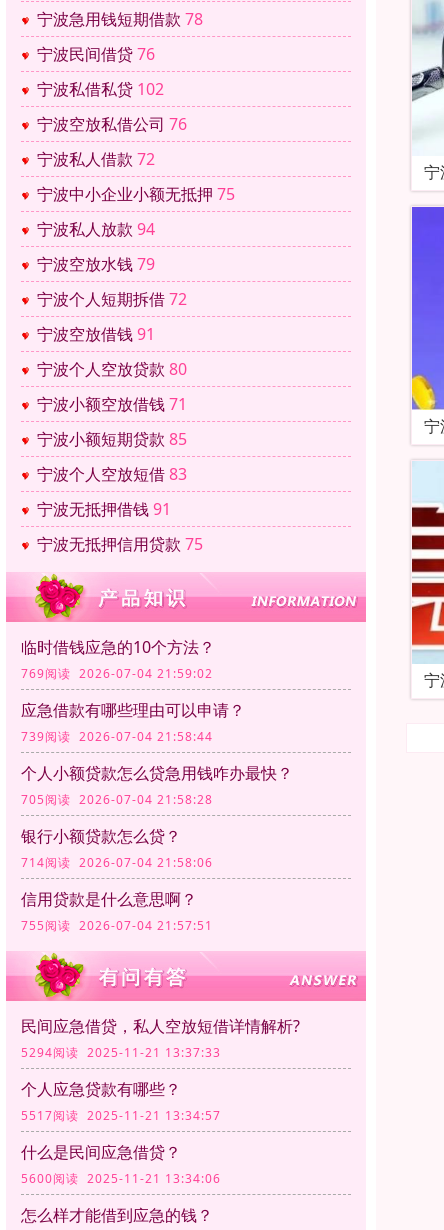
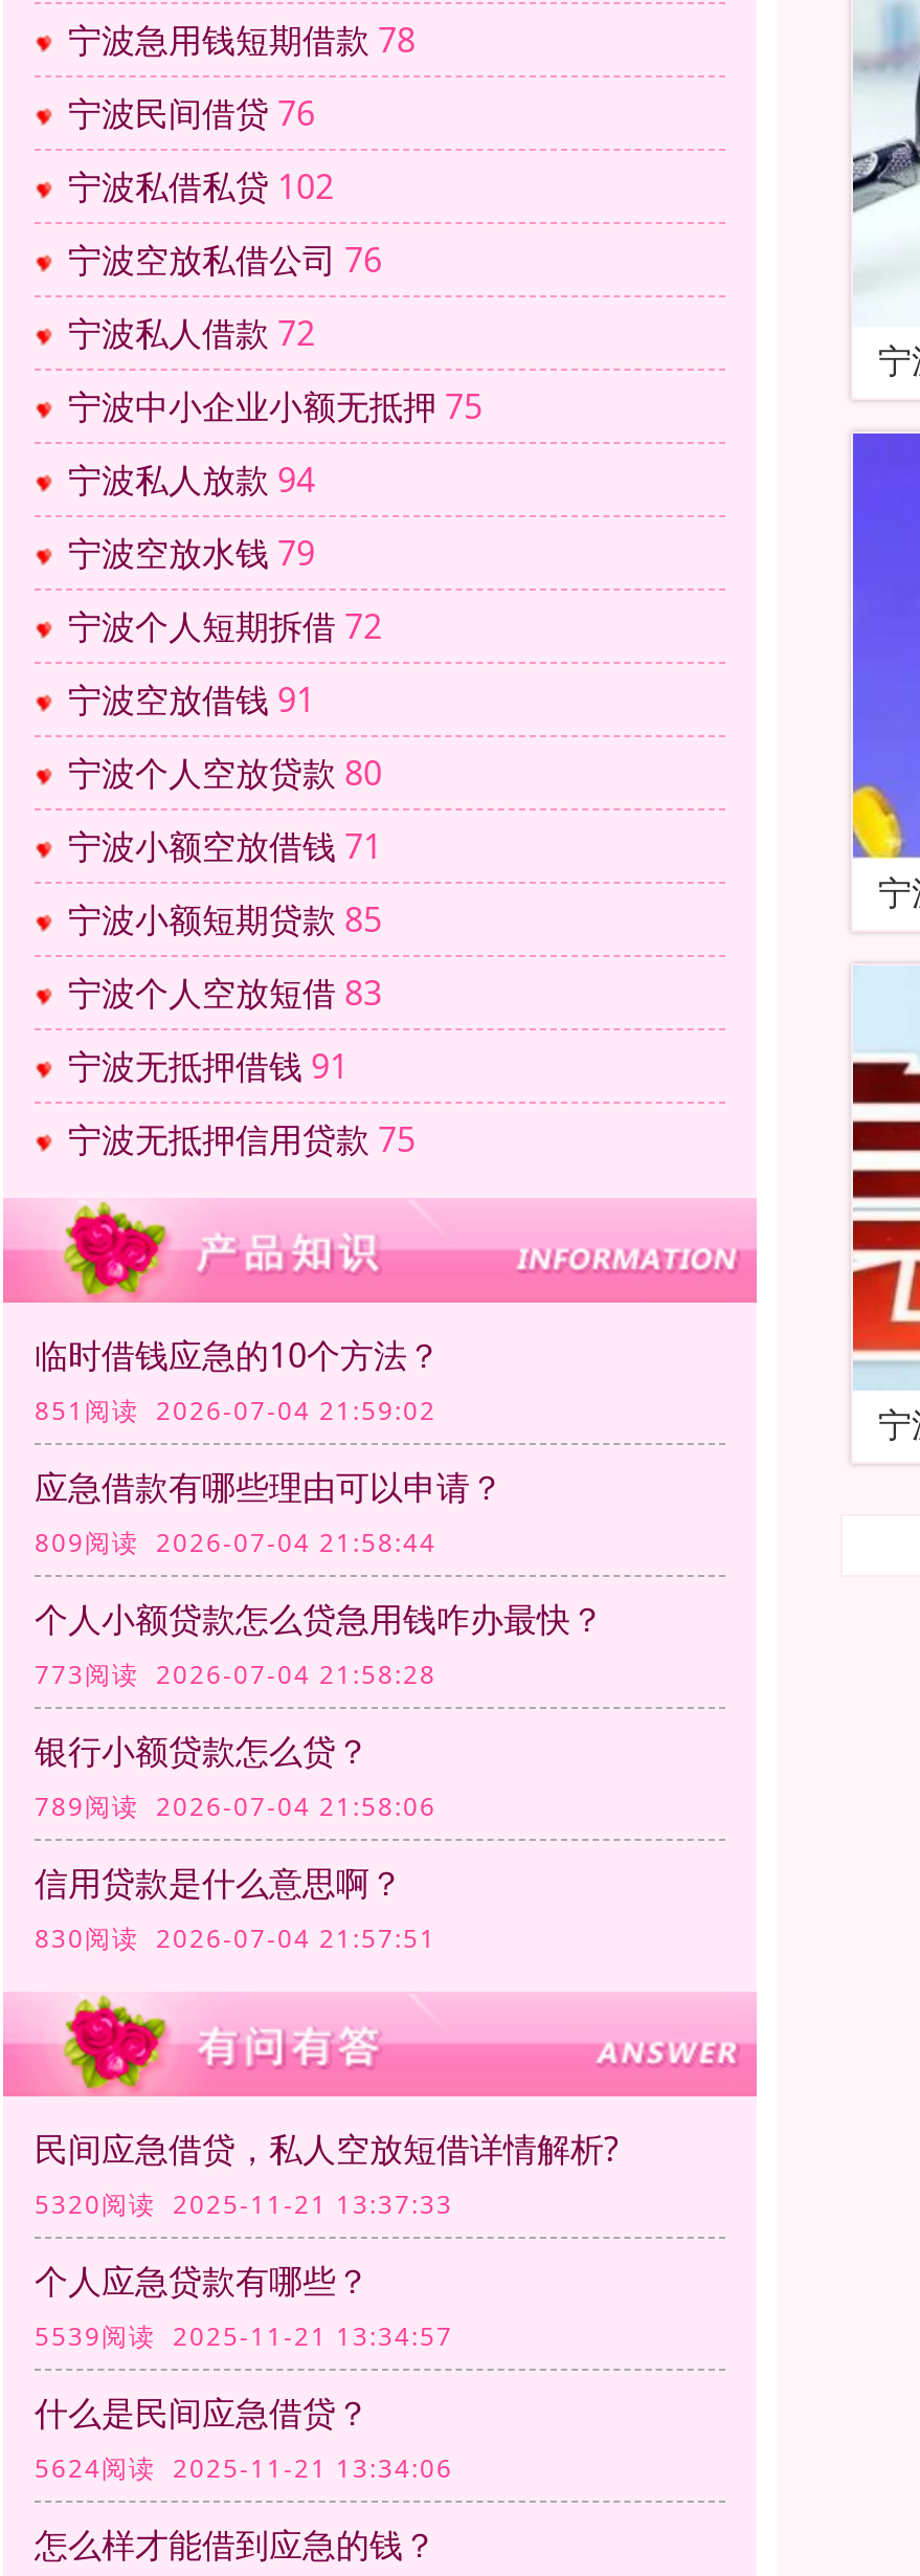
[21,665,213,682] 769阅读 2026-07-04 21:59:02 -> [35,1393,436,1429] 851阅读 2026-07-04 21:59:02
[21,728,213,745] 739阅读 2026-07-04 21:58:44 -> [35,1525,436,1561] 809阅读 2026-07-04 21:58:44
[21,791,213,808] 705阅读 2026-07-04 21:58:28 -> [35,1657,436,1693] 773阅读 2026-07-04 21:58:28
[21,854,213,871] 714阅读 2026-07-04 21:58:06 -> [35,1789,436,1825] 789阅读 2026-07-04 21:58:06
[21,917,213,934] 755阅读 2026-07-04 21:57:51 -> [35,1921,436,1957] 830阅读 2026-07-04 21:57:51
[21,1044,221,1061] 5294阅读 2025-11-21 13:37:33 -> [35,2187,453,2222] 5320阅读 2025-11-21 13:37:33
[21,1107,221,1124] 5517阅读 2025-11-21 13:34:57 -> [35,2319,453,2354] 5539阅读 2025-11-21 13:34:57
[21,1170,221,1187] 5600阅读 2025-11-21 13:34:06 -> [35,2451,453,2486] 5624阅读 2025-11-21 13:34:06

